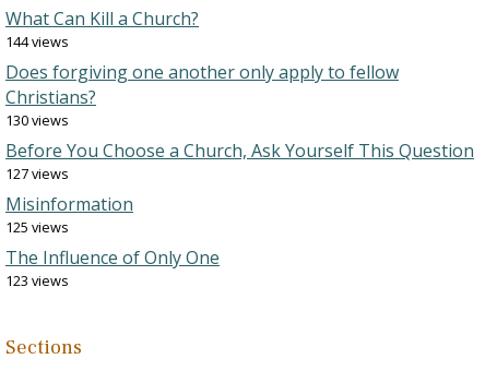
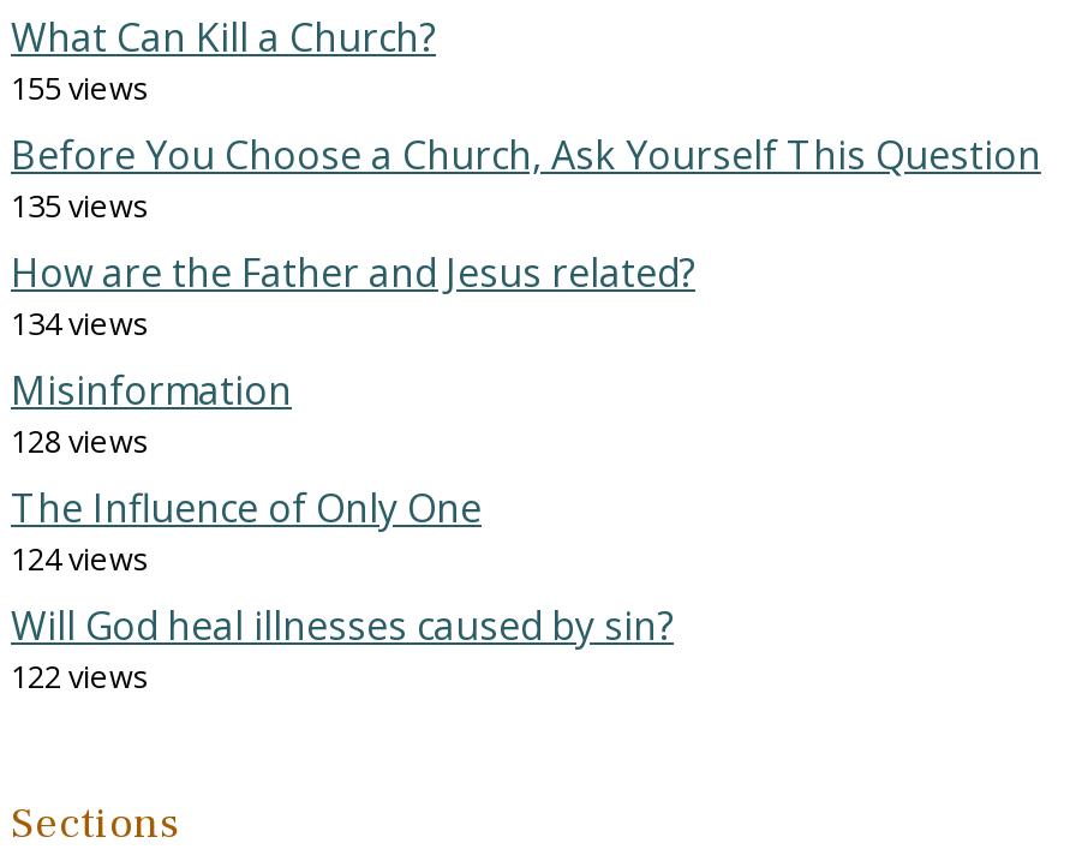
[5,32,399,130] 144 views | Does forgiving one another only apply to fellow | Christians? | 130 views -> [11,66,150,109] 155 views
moved [5,139,474,163] -> [11,128,1041,181]: Before You Choose a Church, Ask Yourself This Question
[5,164,69,183] 127 views -> [11,184,695,345] 135 views | How are the Father and Jesus related? | 134 views
moved [5,192,133,216] -> [11,364,292,417]: Misinformation
[5,217,69,237] 125 views -> [11,419,150,462] 128 views
moved [5,246,220,270] -> [11,482,482,534]: The Influence of Only One
[5,271,69,290] 123 views -> [11,537,674,698] 124 views | Will God heal illnesses caused by sin? | 122 views

